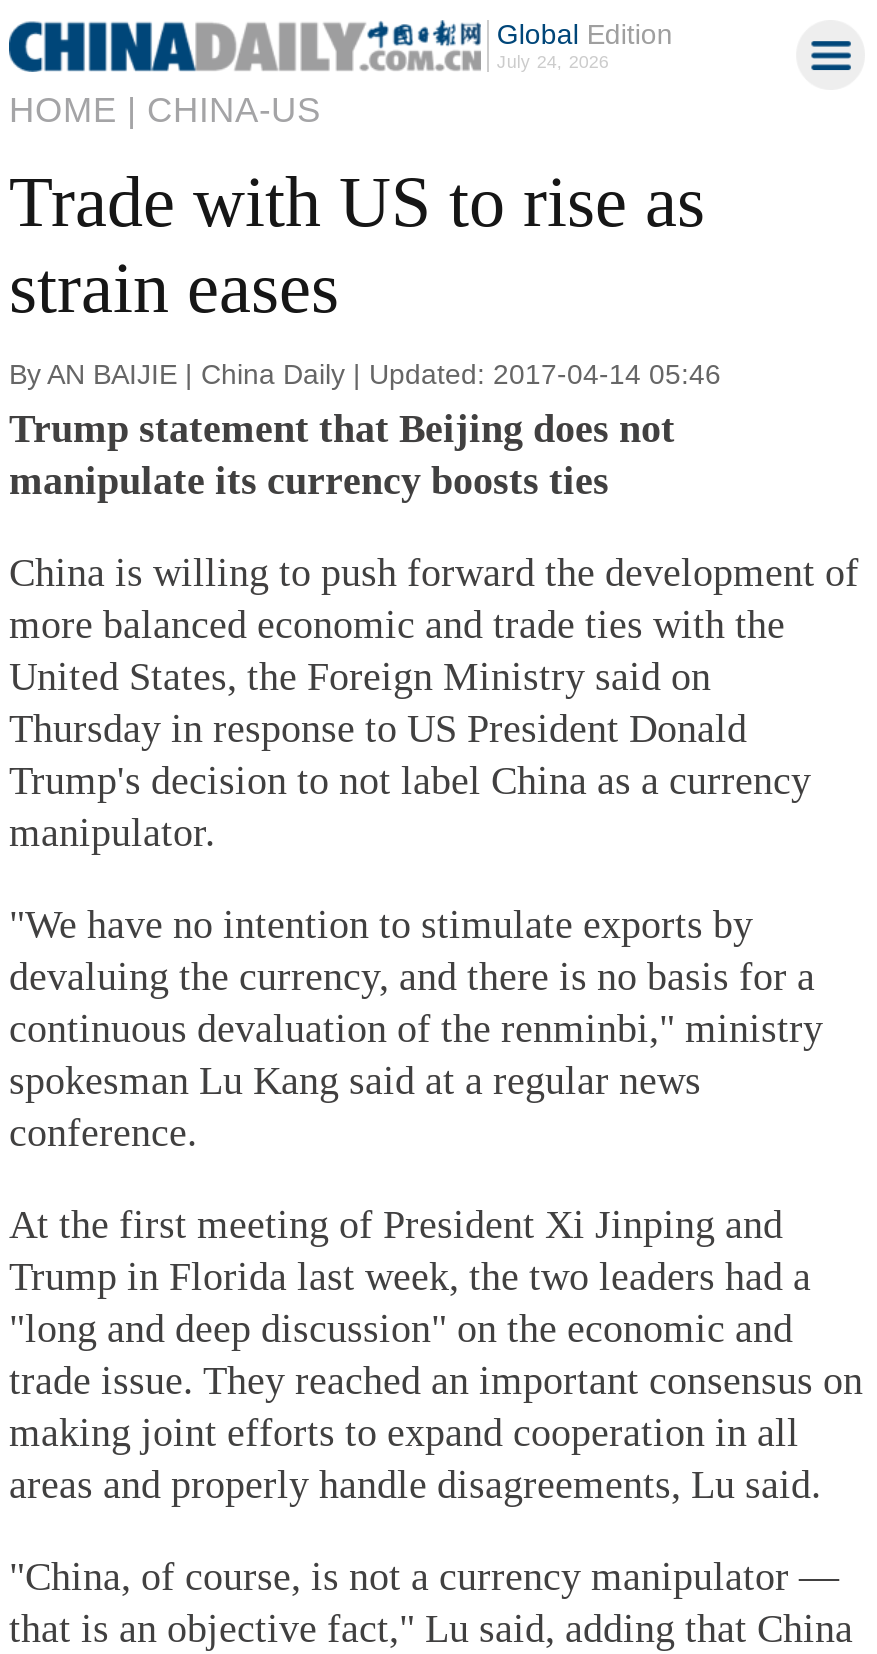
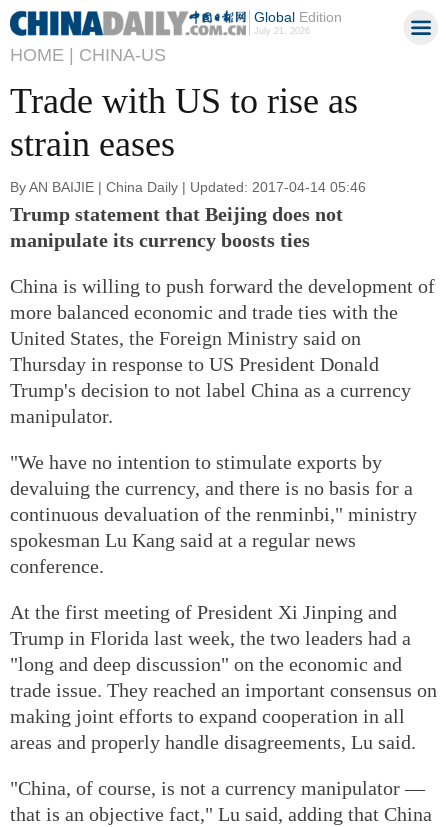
[497,52,609,72] July 24, 2026 -> [254,26,310,36] July 21, 2026

